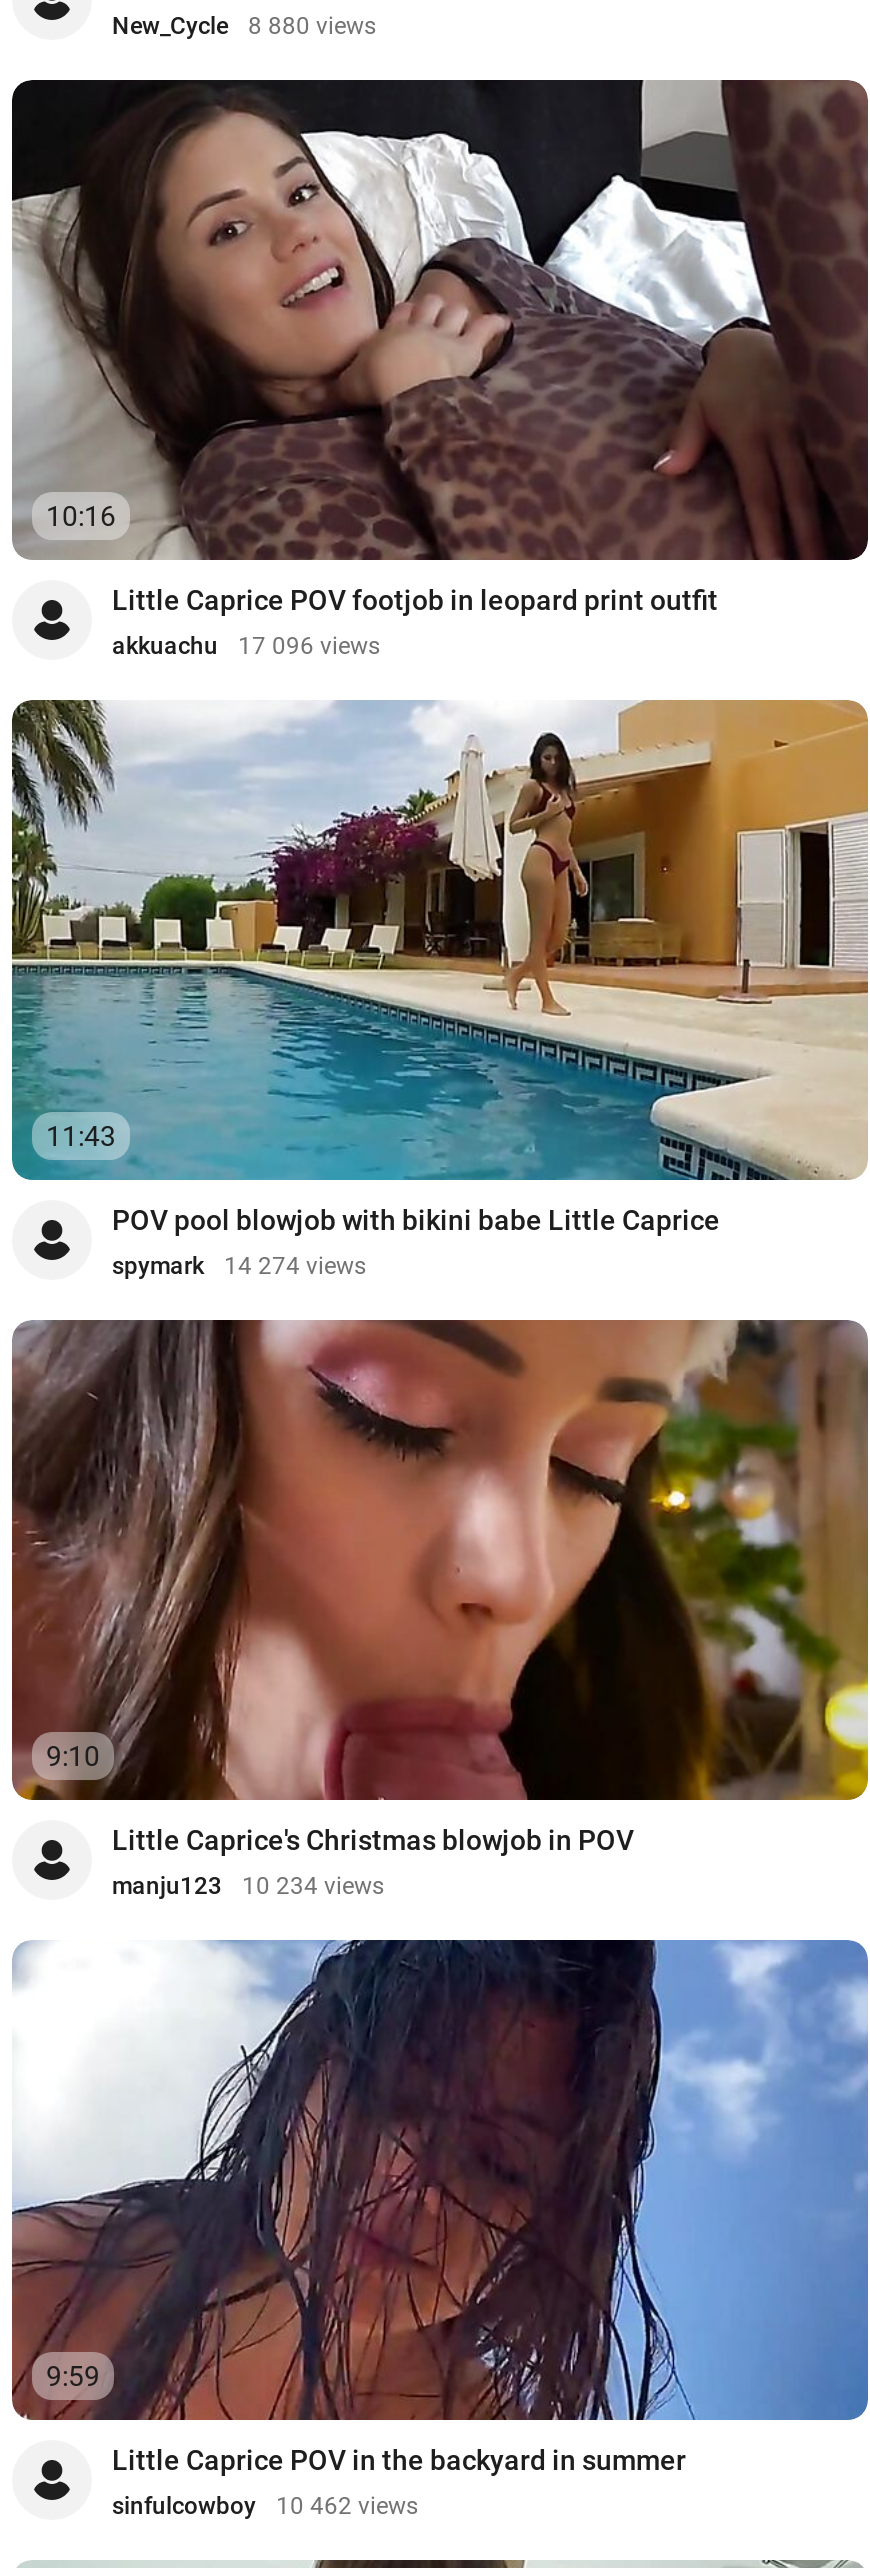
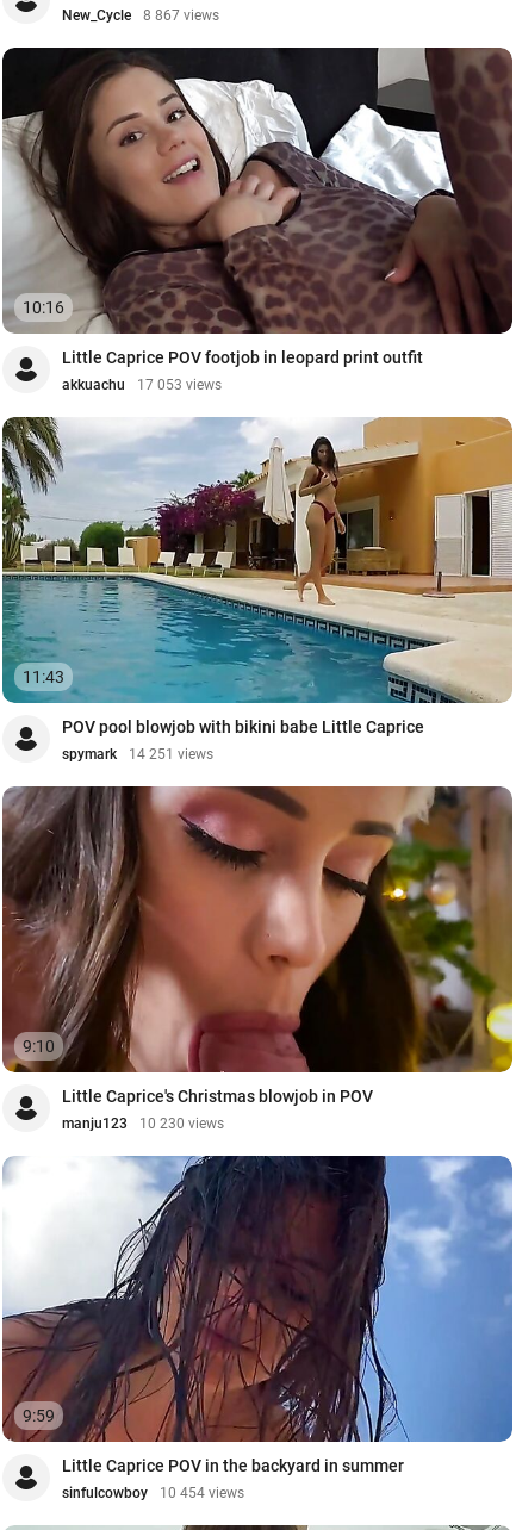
[112,13,376,41] New_Cycle 8 880 views -> [62,8,219,24] New_Cycle 8 867 views
[112,632,380,660] akkuachu 17 096 views -> [62,377,222,393] akkuachu 17 053 views
[112,1252,366,1280] spymark 14 274 views -> [62,746,213,763] spymark 14 251 views
[112,1872,384,1900] manju123 10 234 views -> [62,1115,224,1132] manju123 10 230 views
[112,2491,418,2519] sinfulcowboy 10 462 views -> [62,1484,244,1501] sinfulcowboy 10 454 views

